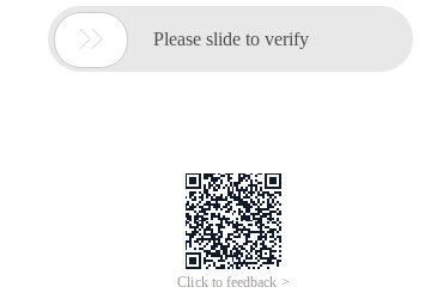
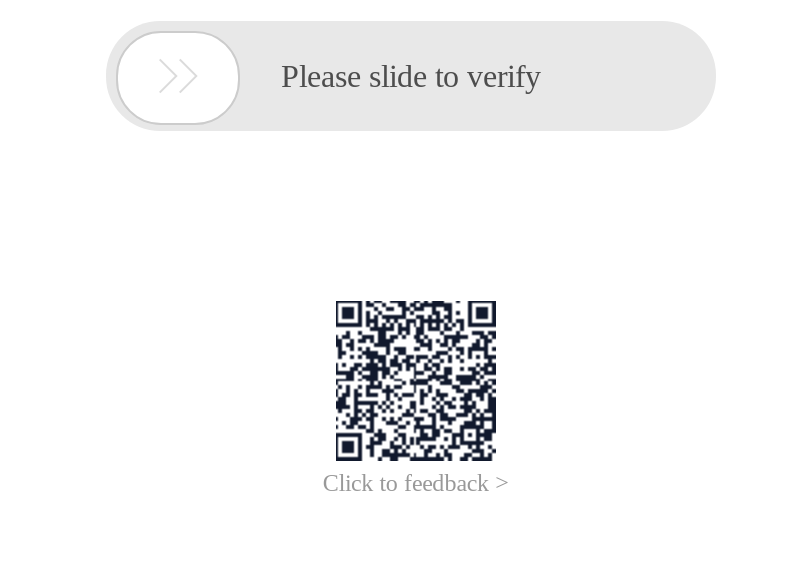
[184,173,283,270] [image] -> [336,299,498,463] [image]

